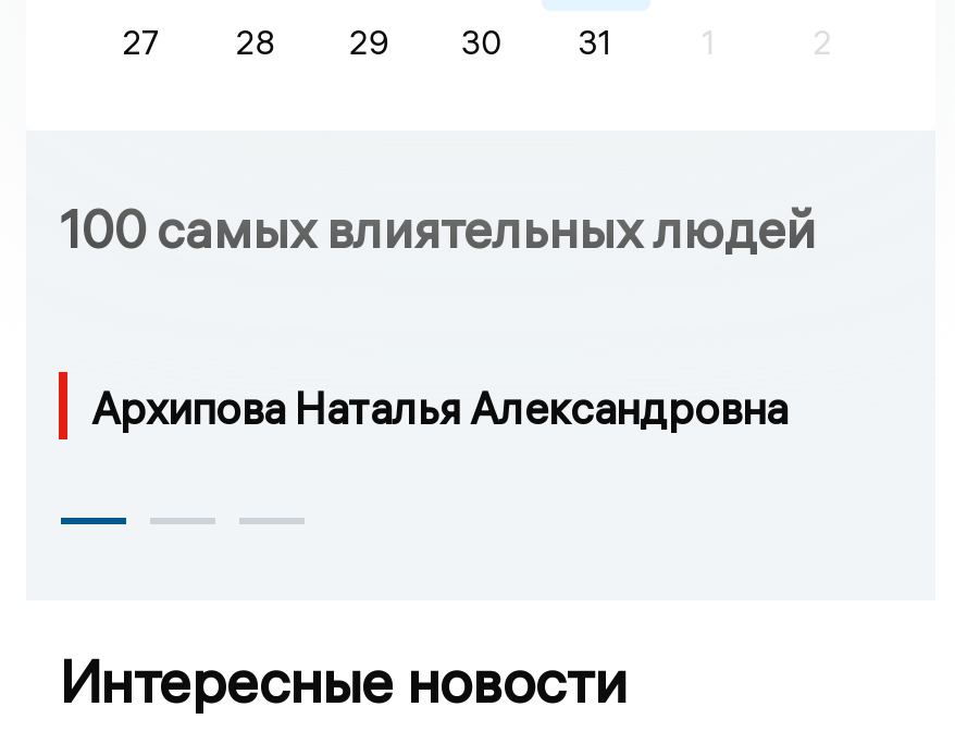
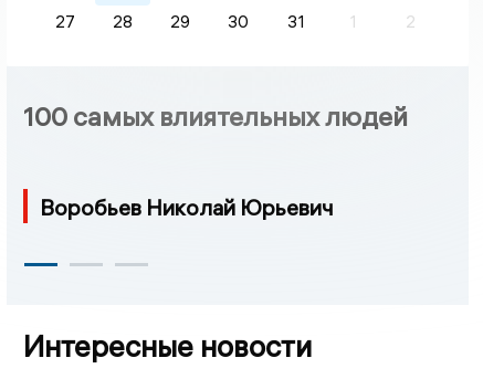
[91,380,787,435] Архипова Наталья Александровна -> [40,193,334,221] Воробьев Николай Юрьевич

